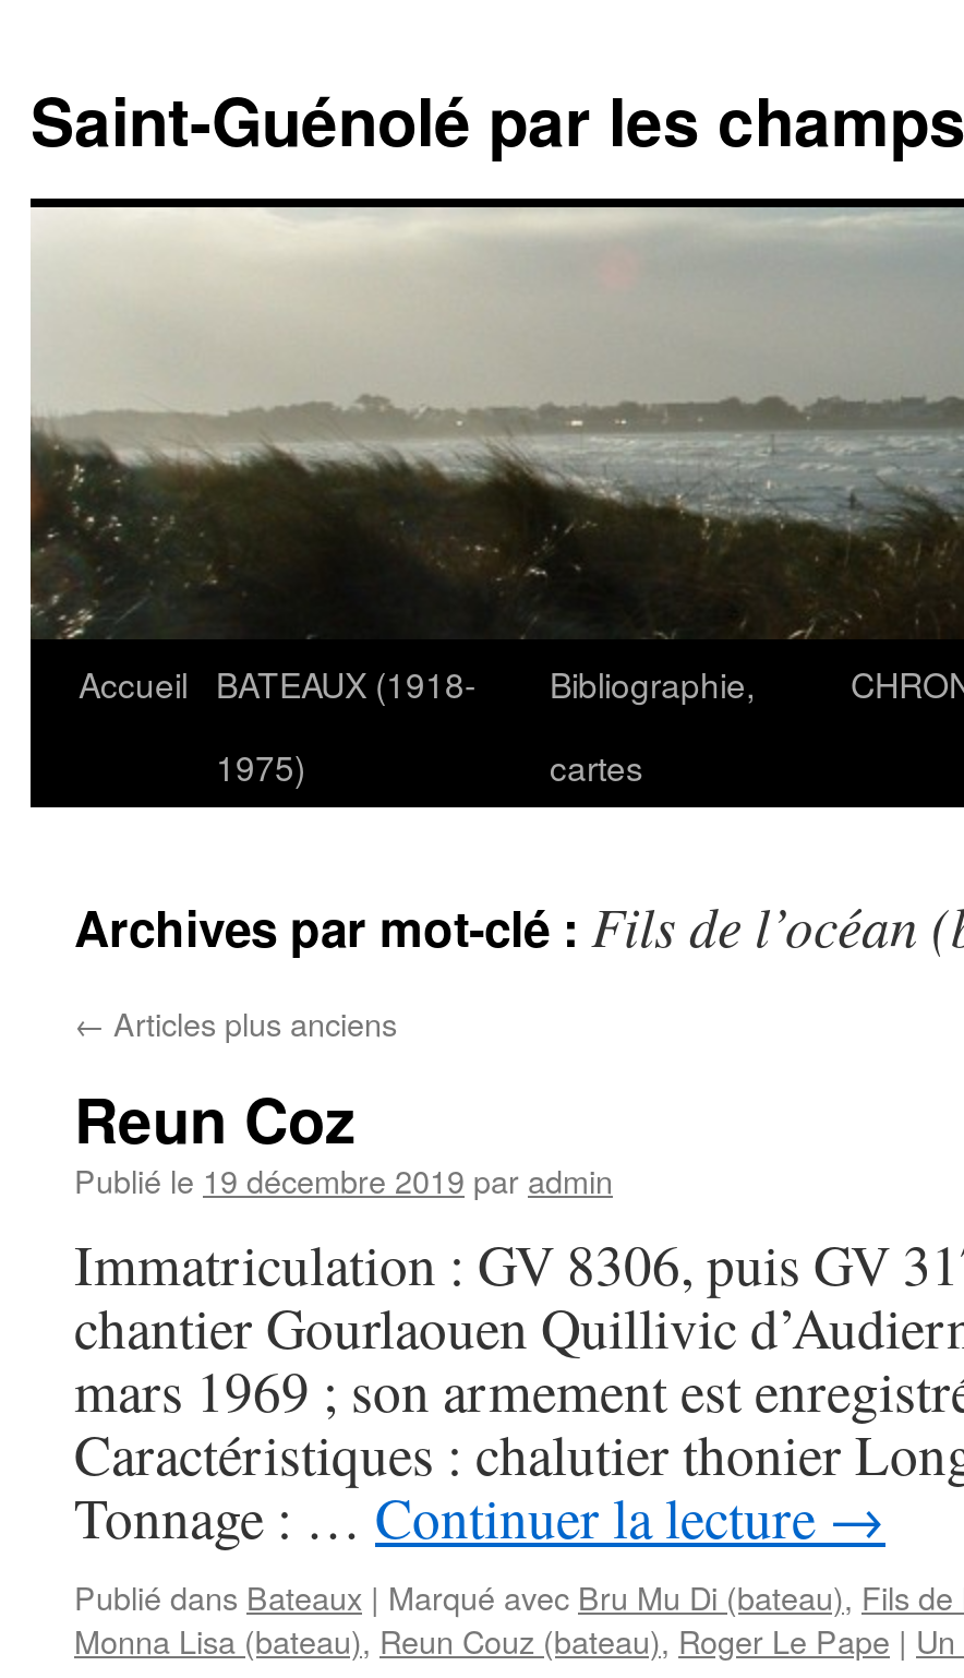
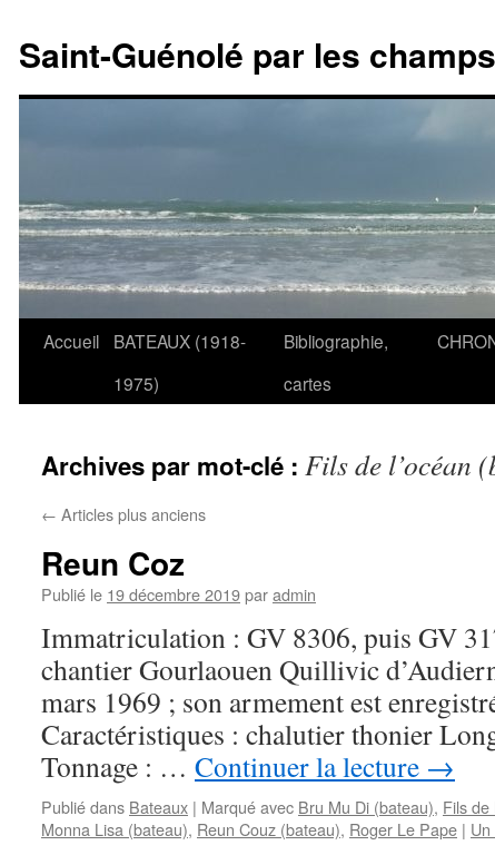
[28,205,957,639] [image] -> [18,98,492,320] [image]

